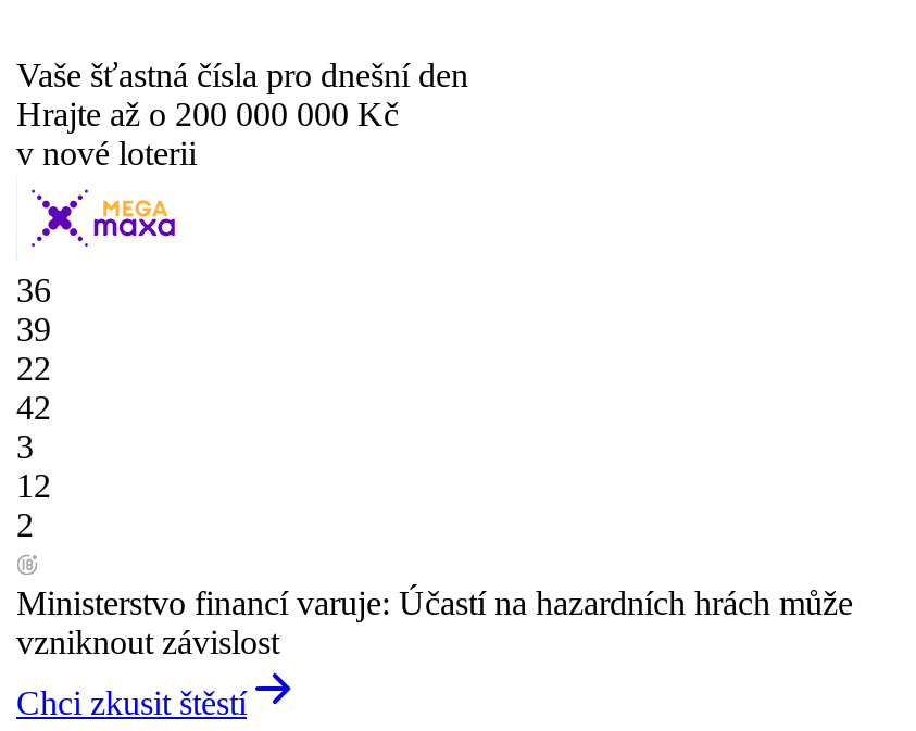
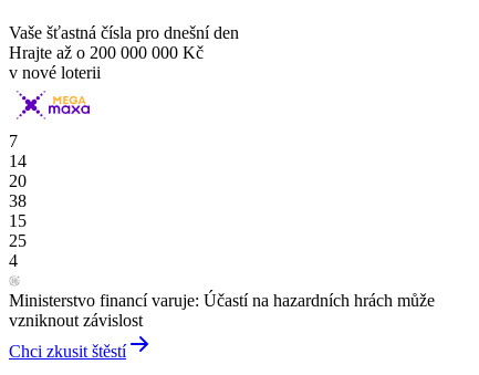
[16,270,51,307] 36 -> [9,132,18,151] 7
[16,309,51,346] 39 -> [9,152,27,171] 14
[16,348,51,385] 22 -> [9,172,27,191] 20
[16,388,51,424] 42 -> [9,192,27,211] 38
[16,427,34,464] 3 -> [9,212,27,231] 15
[16,466,51,503] 12 -> [9,232,27,250] 25
[16,505,34,542] 2 -> [9,252,18,270] 4

